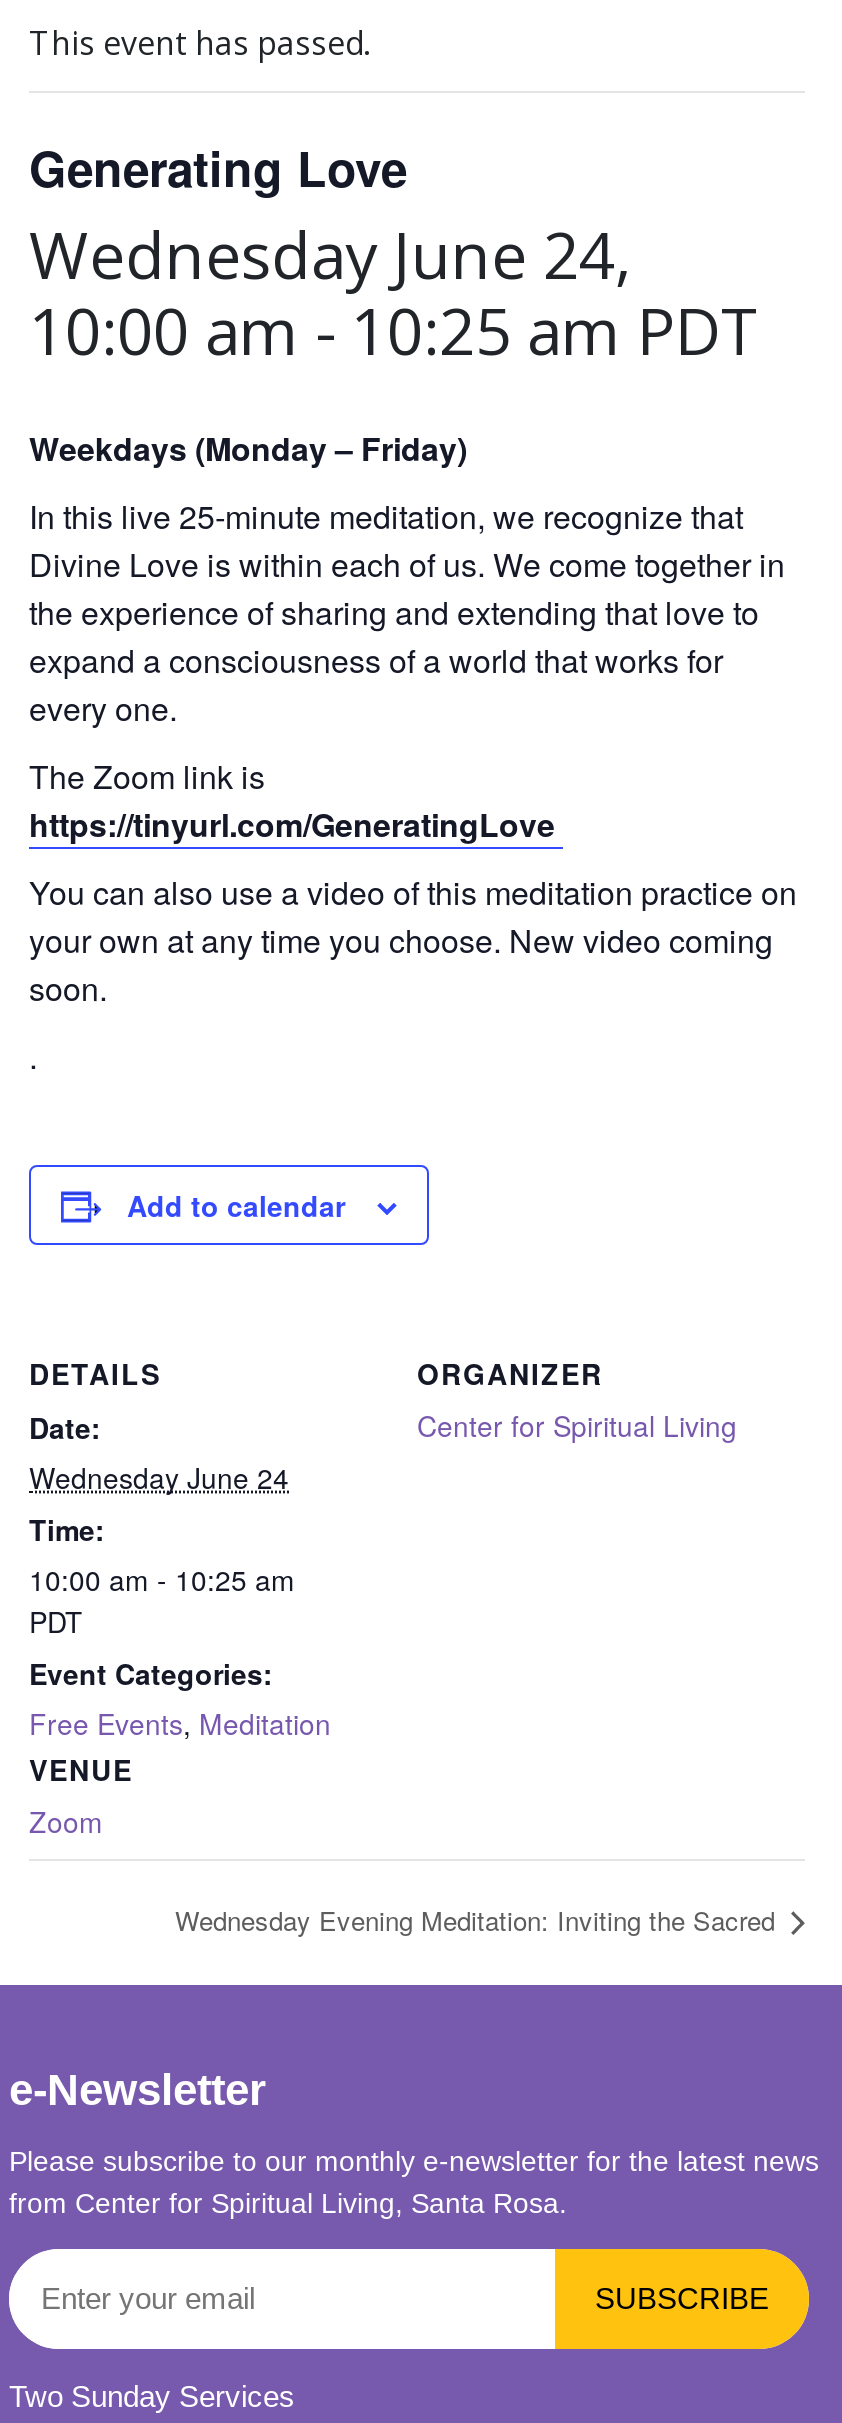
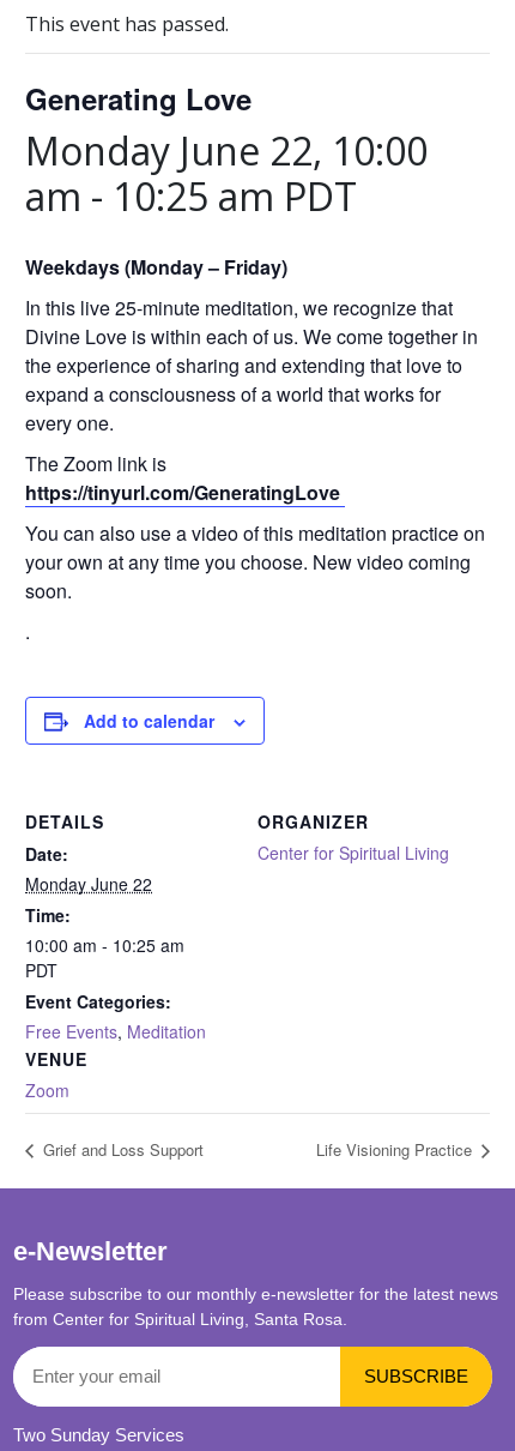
[29,211,759,373] Wednesday June 24, | 10:00 am -10:25 am PDT -> [25,125,428,222] Monday June 22, 10:00 | am -10:25 am PDT
[29,1457,289,1497] Wednesday June 24 -> [25,872,152,896] Monday June 22
[175,1901,783,1939] Wednesday Evening Meditation: Inviting the Sacred -> [38,1138,477,1161] Grief and Loss Support | Life Visioning Practice

